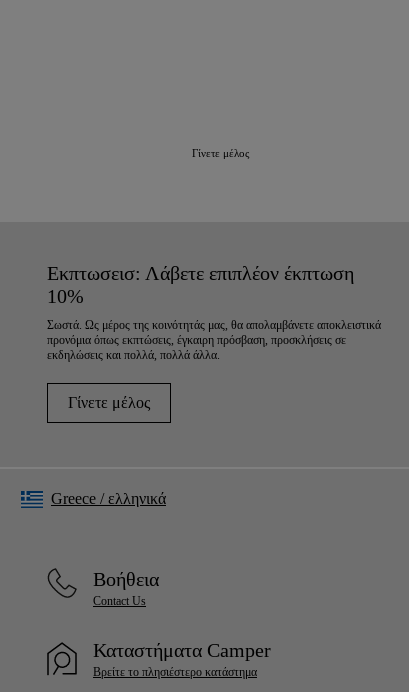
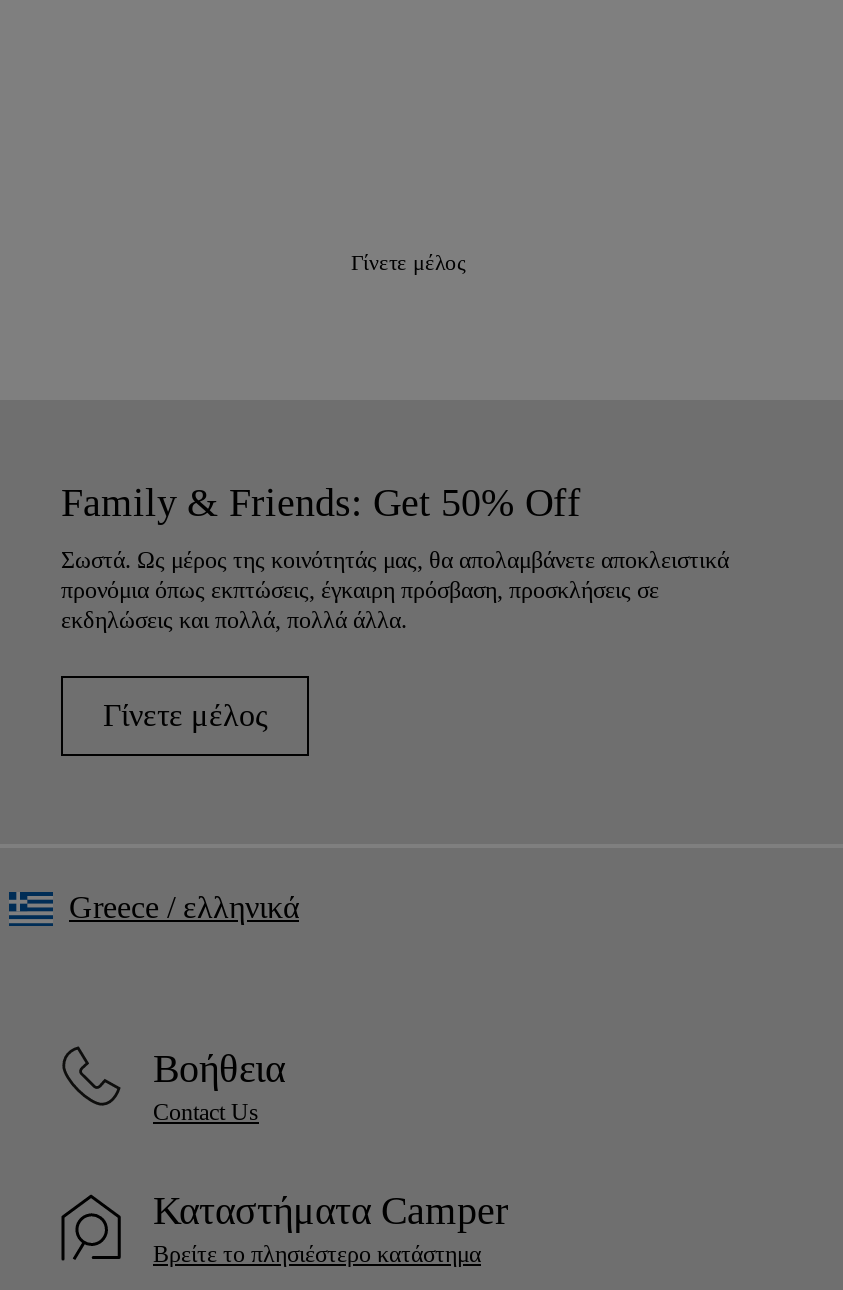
[47,262,354,307] Εκπτωσεισ: Λάβετε επιπλέον έκπτωση | 10% -> [61,480,581,524] Family & Friends: Get 50% Off

